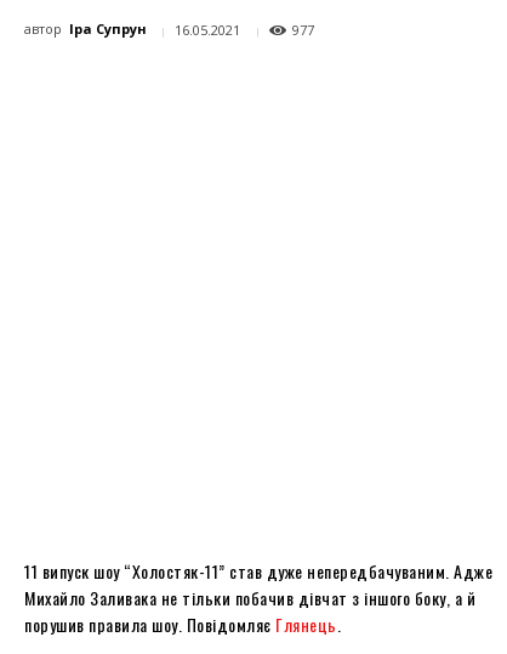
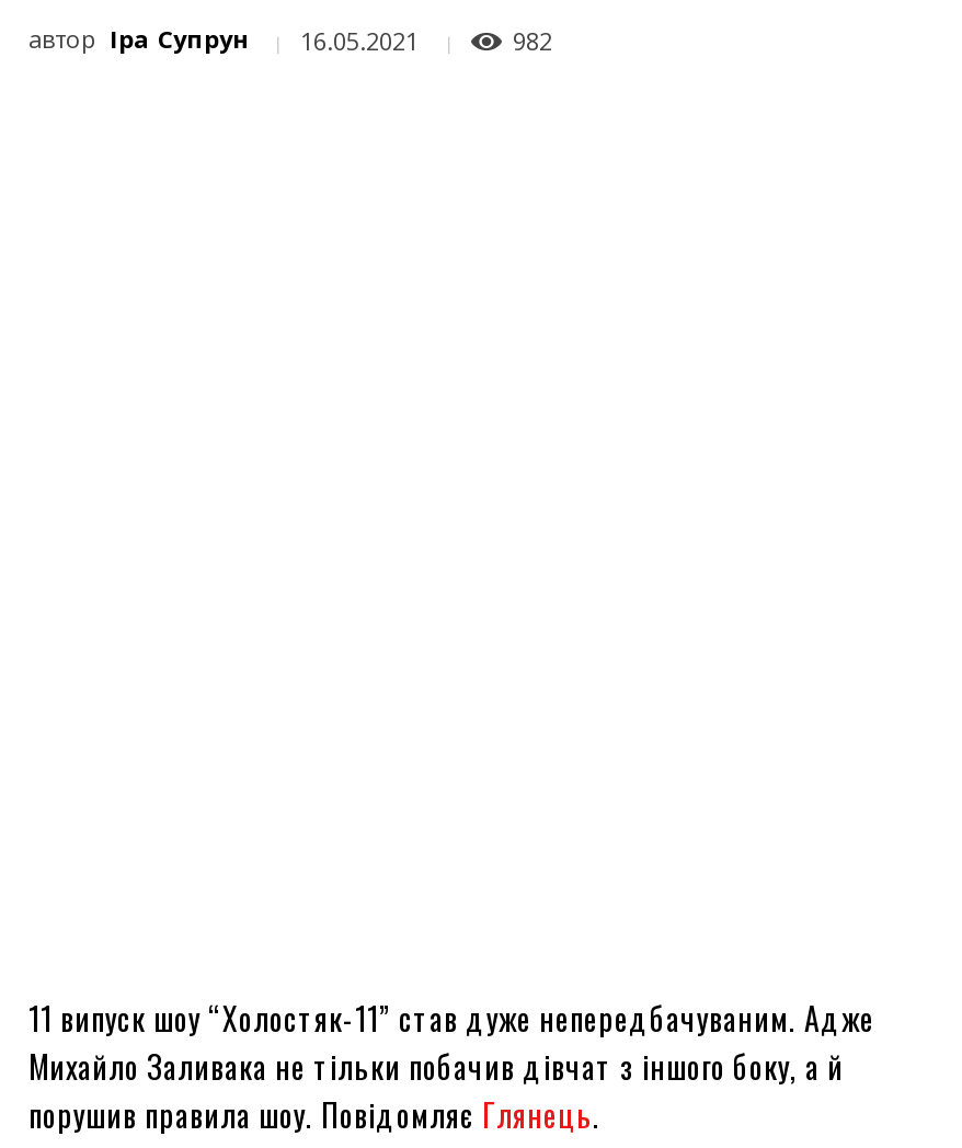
[292,21,314,39] 977 -> [513,24,552,57] 982

